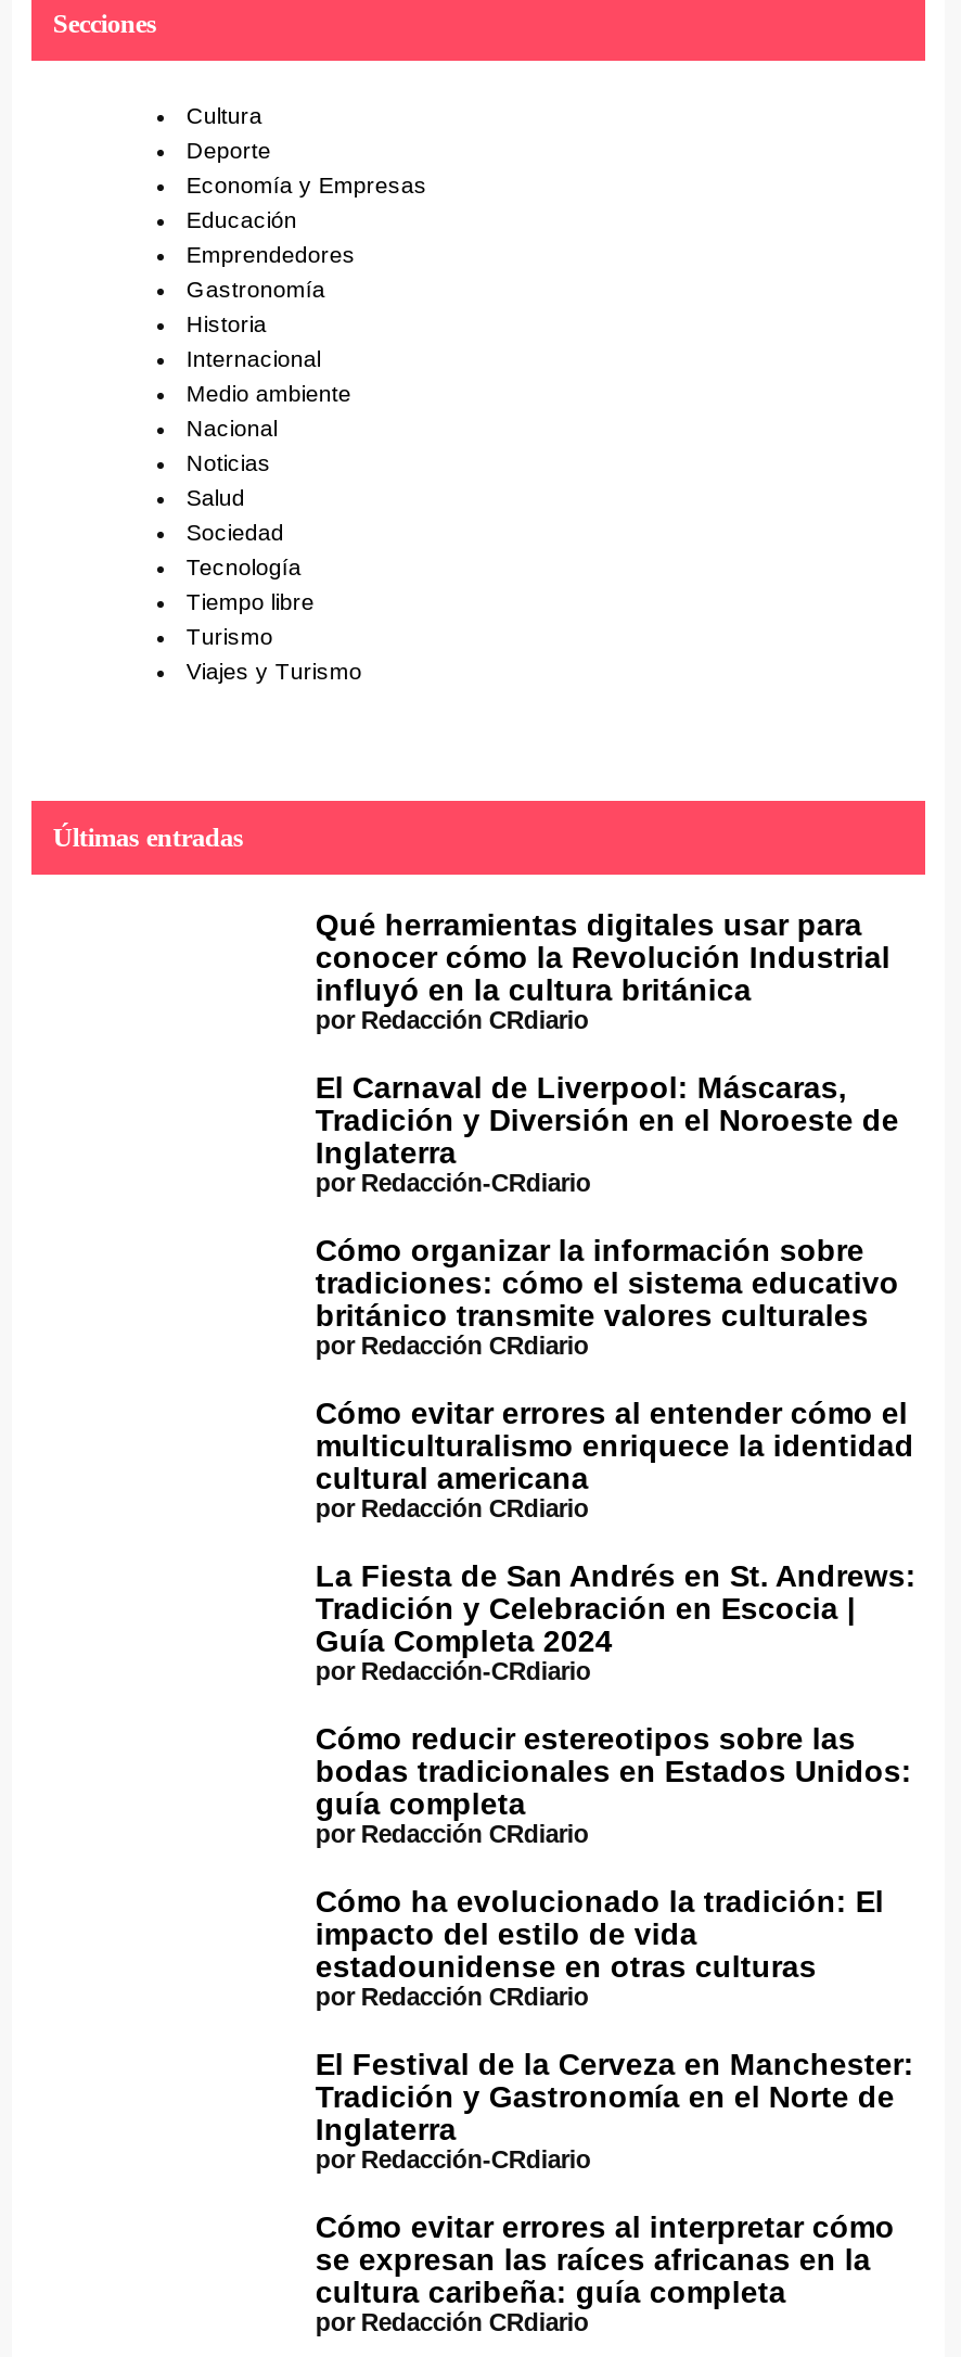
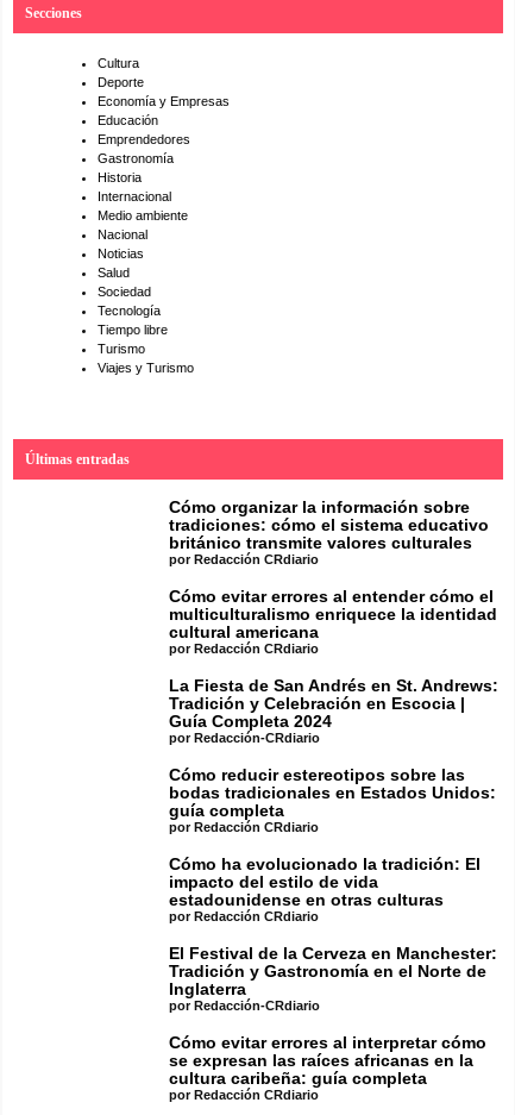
[315,908,899,1197] Qué herramientas digitales usar para | conocer cómo la Revolución Industrial | influyó en la cultura británica | por Redacción CRdiario | El Carnaval de Liverpool: Máscaras, | Tradición y Diversión en el Noroeste de | Inglaterra | por Redacción-CRdiario -> none

